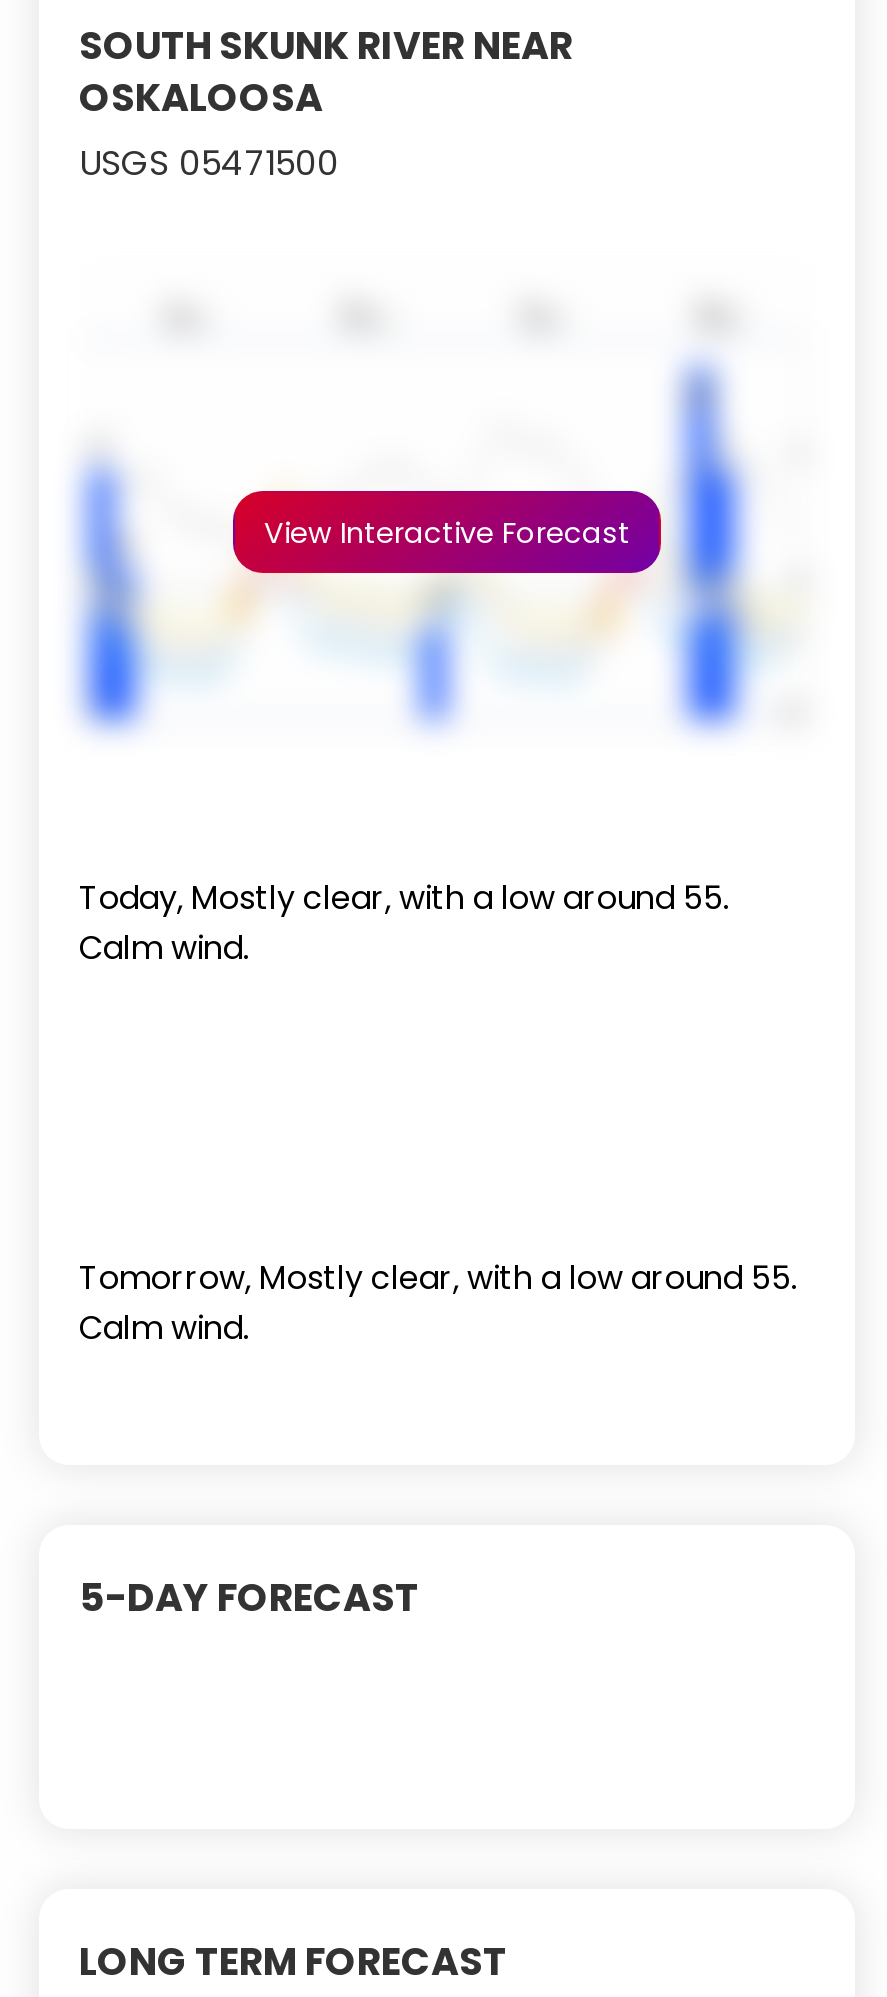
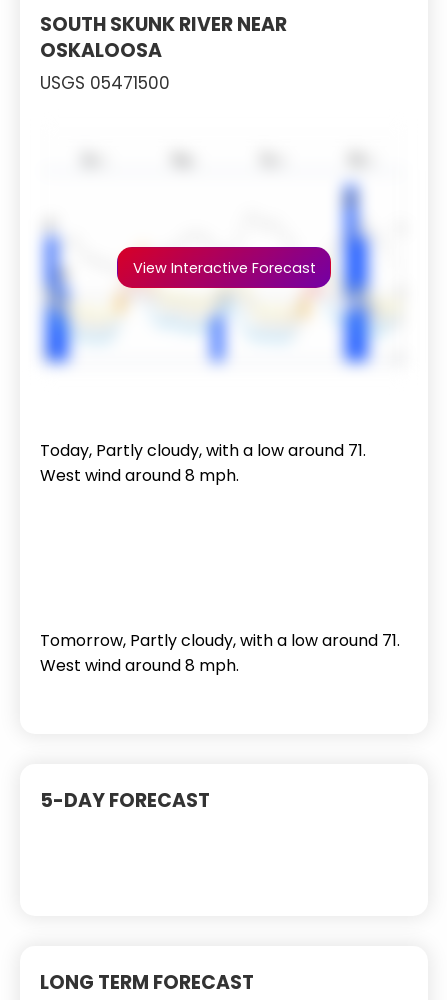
[79,875,729,971] Today, Mostly clear, with a low around 55. | Calm wind. -> [40,439,366,487] Today, Partly cloudy, with a low around 71. | West wind around 8 mph.
[79,1255,797,1351] Tomorrow, Mostly clear, with a low around 55. | Calm wind. -> [40,629,400,677] Tomorrow, Partly cloudy, with a low around 71. | West wind around 8 mph.

